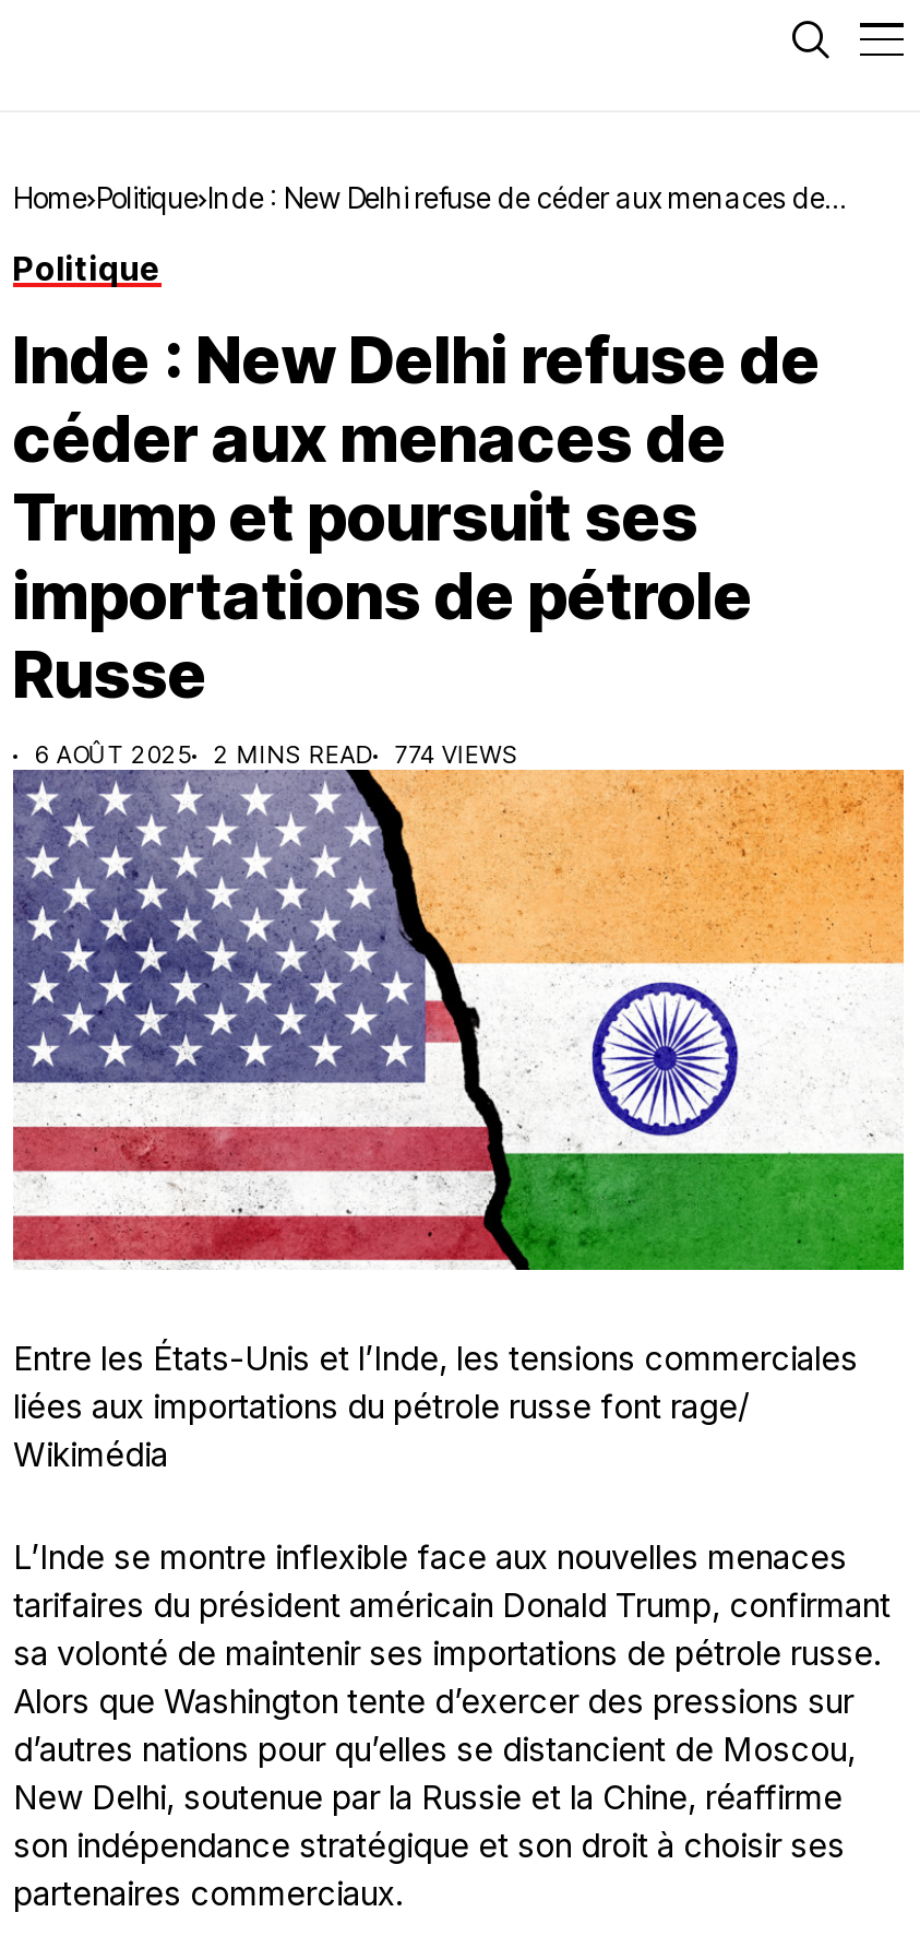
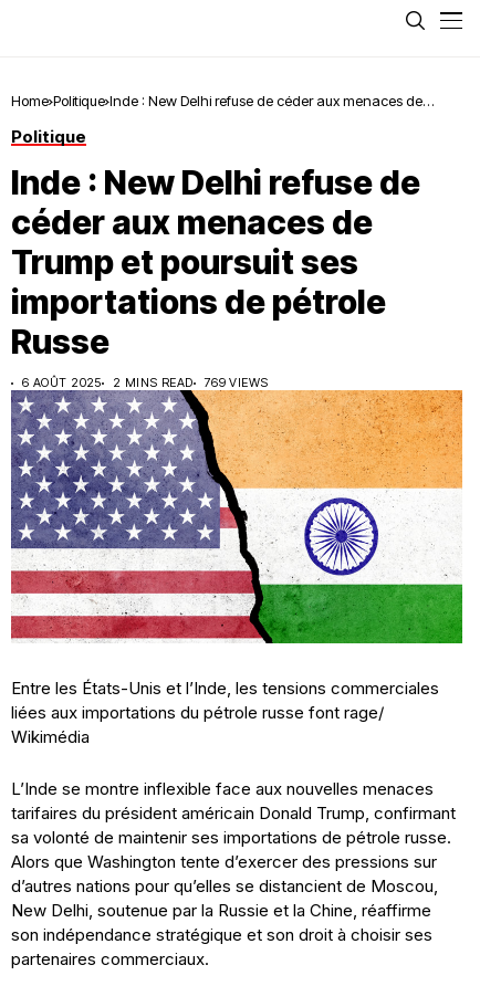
[35,739,519,770] 6 AOÛT 2025 2 MINS READ 774 VIEWS -> [22,375,268,390] 6 AOÛT 2025 2 MINS READ 769 VIEWS

